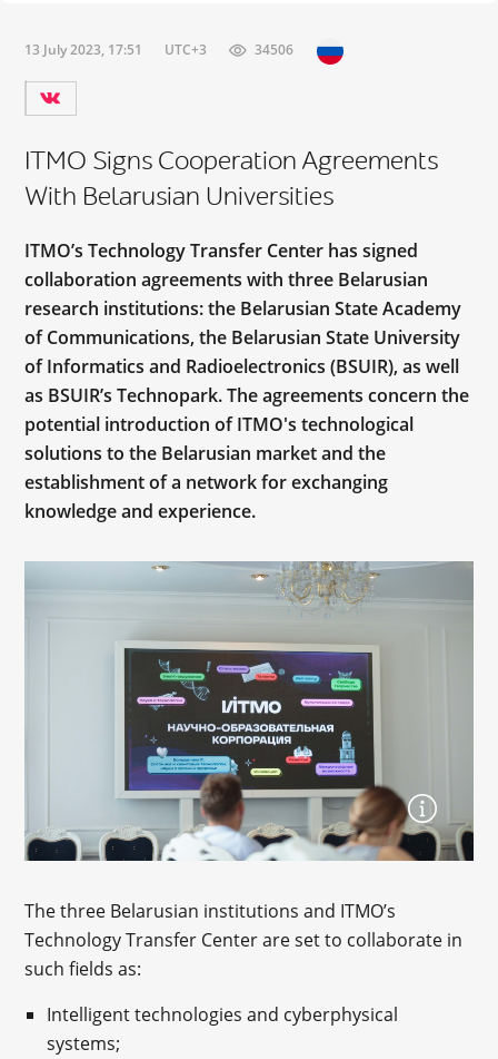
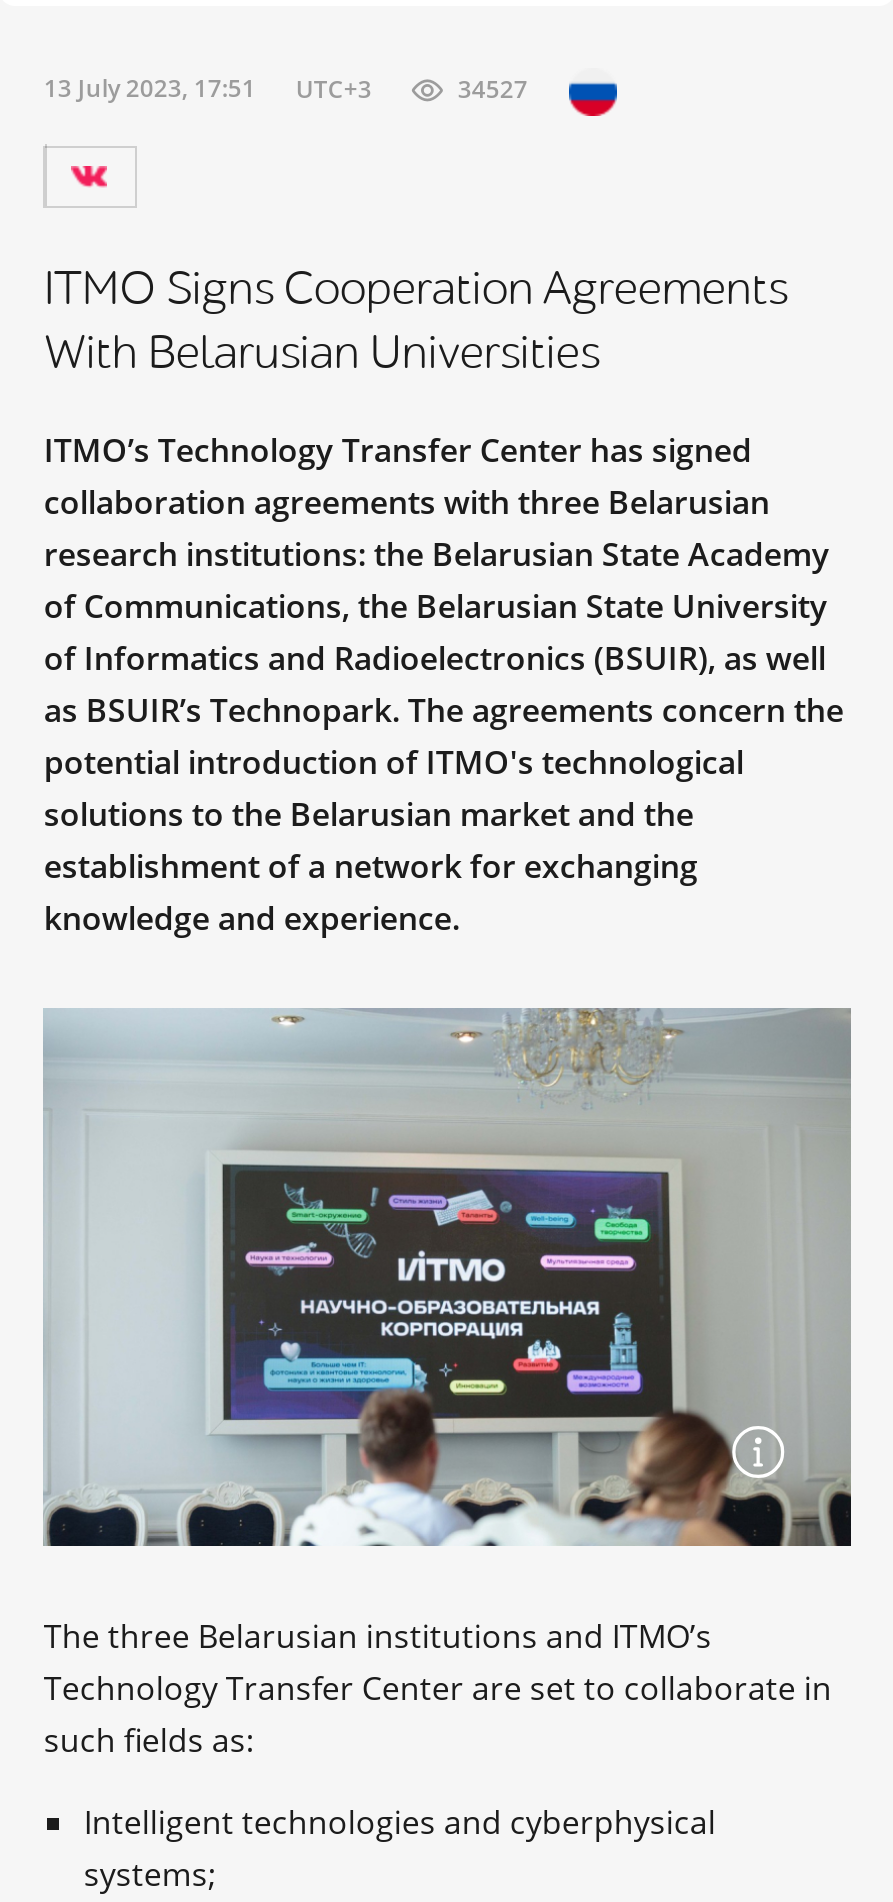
[255,40,294,59] 34506 -> [458,71,528,105] 34527

